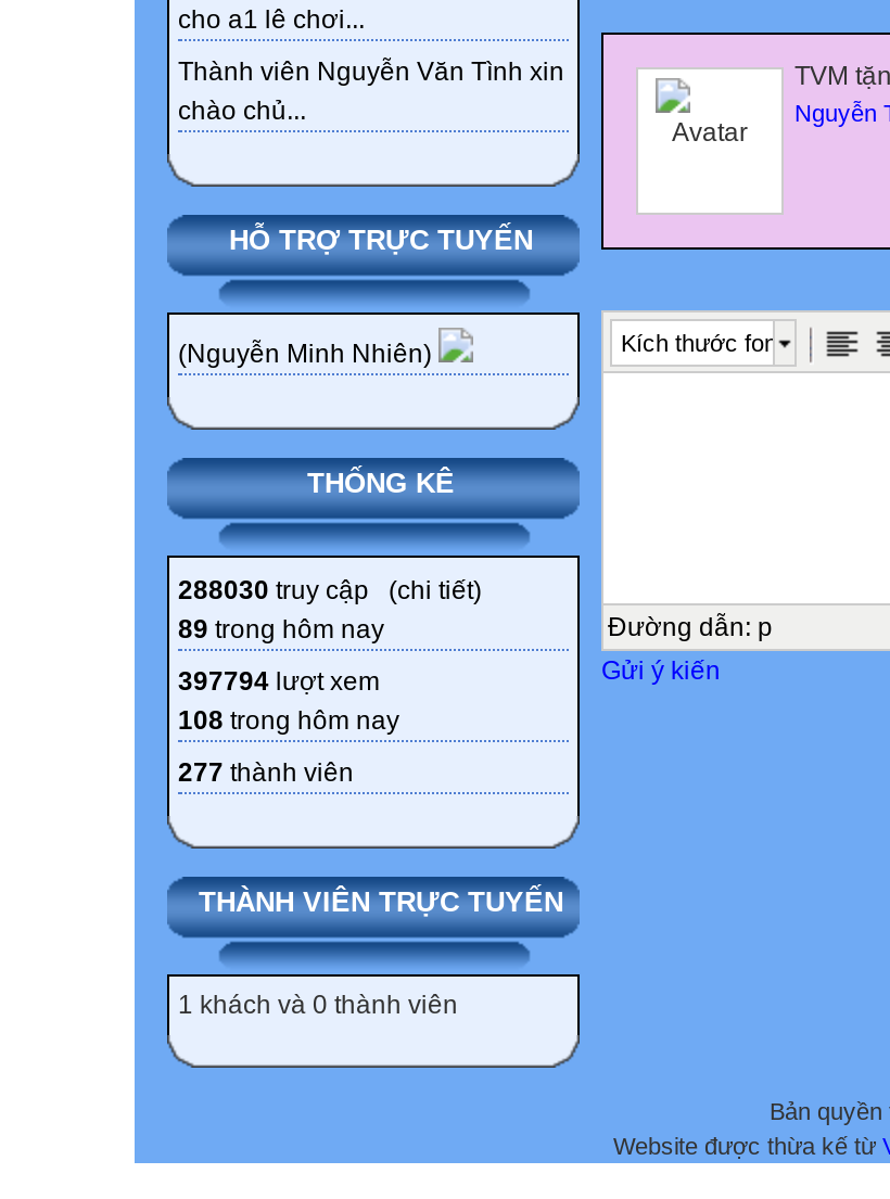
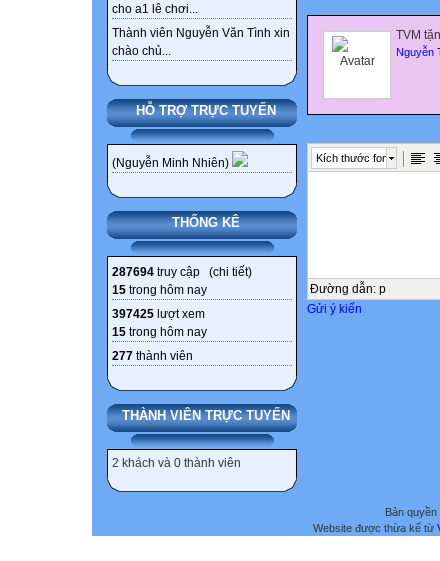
[178,576,482,606] 288030 truy cập (chi tiết) -> [112,265,252,279] 287694 truy cập (chi tiết)
[178,615,384,645] 89 trong hôm nay -> [112,283,207,297] 15 trong hôm nay
[178,667,380,697] 397794 lượt xem -> [112,307,205,321] 397425 lượt xem
[178,706,399,736] 108 trong hôm nay -> [112,325,207,339] 15 trong hôm nay
[178,990,458,1020] 1 khách và 0 thành viên -> [112,456,241,470] 2 khách và 0 thành viên

